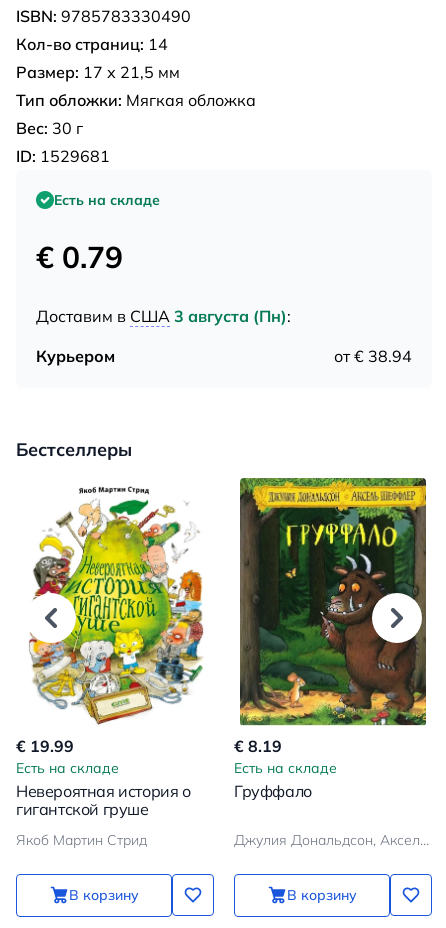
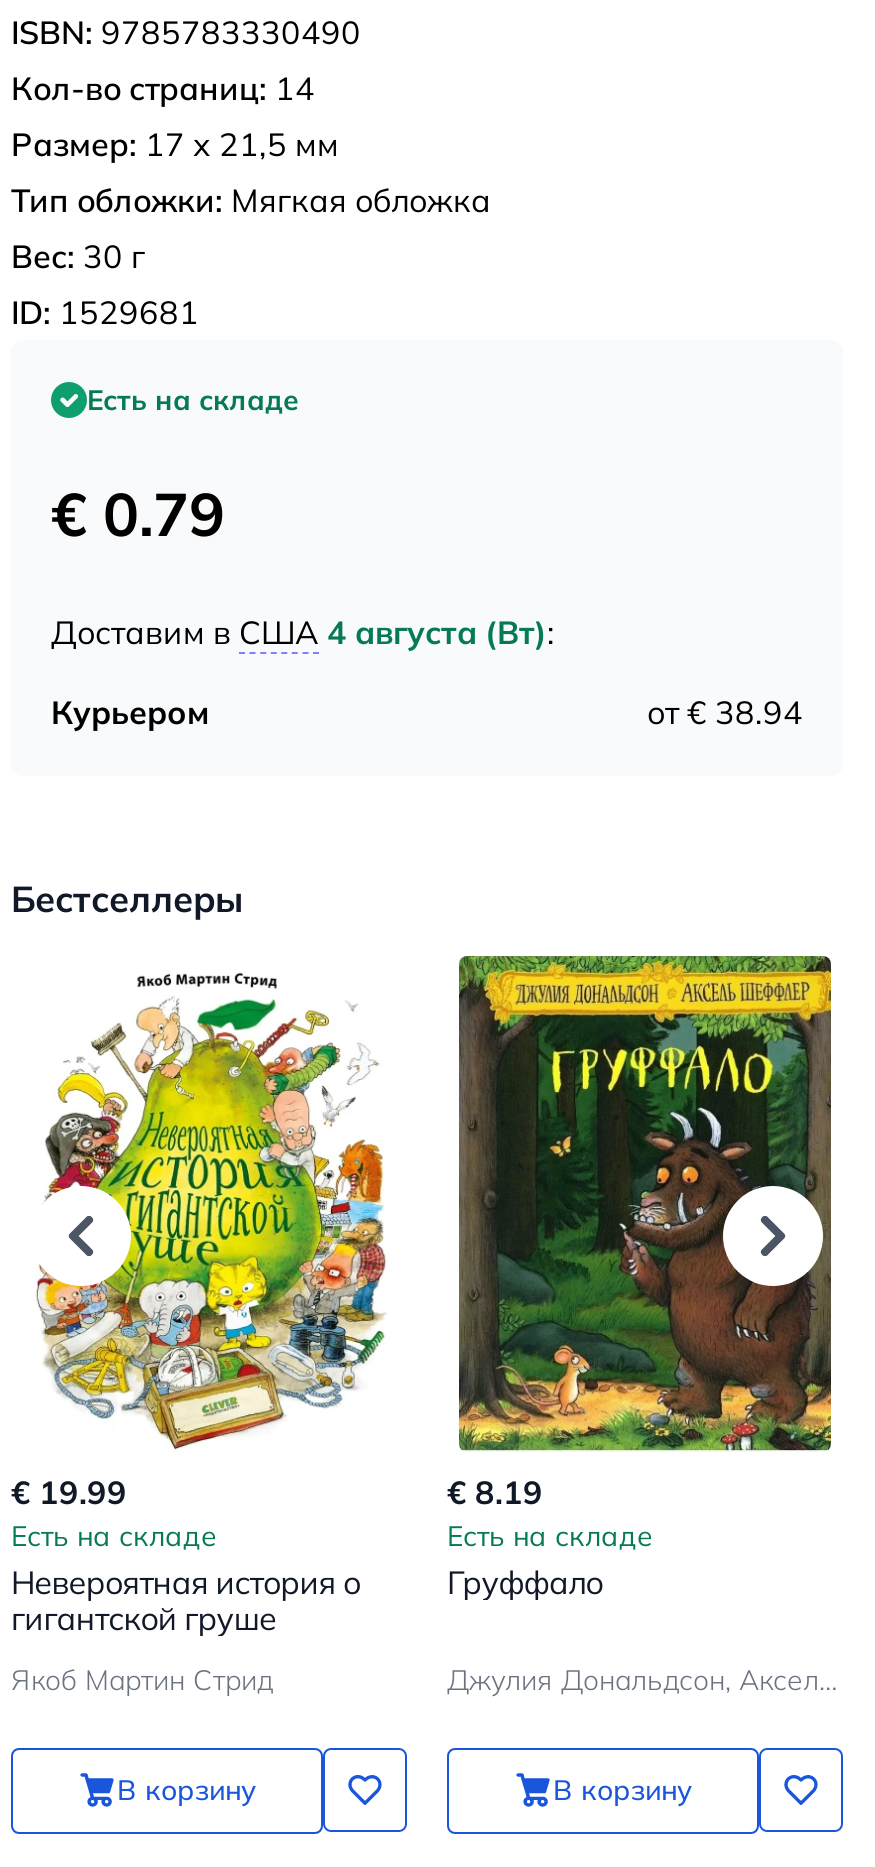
[36,305,291,325] Доставим в США 3 августа (Пн): -> [51,611,555,651] Доставим в США 4 августа (Вт):

